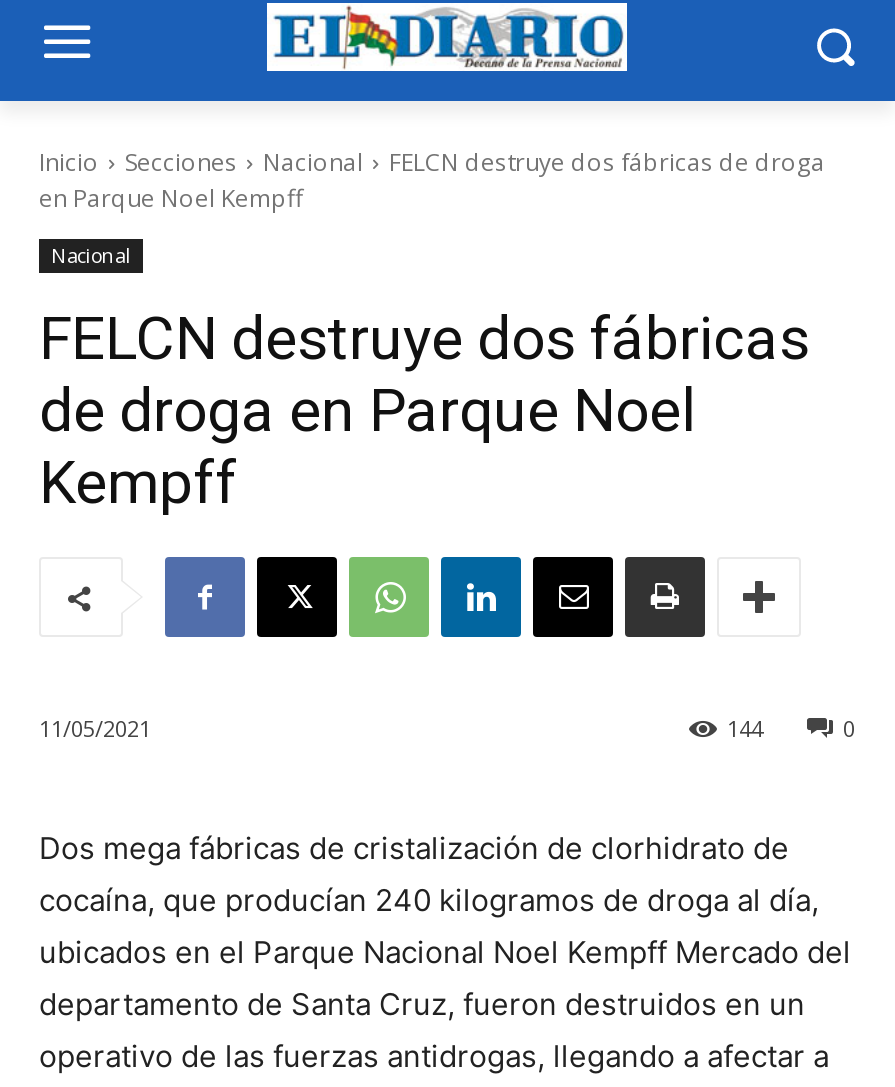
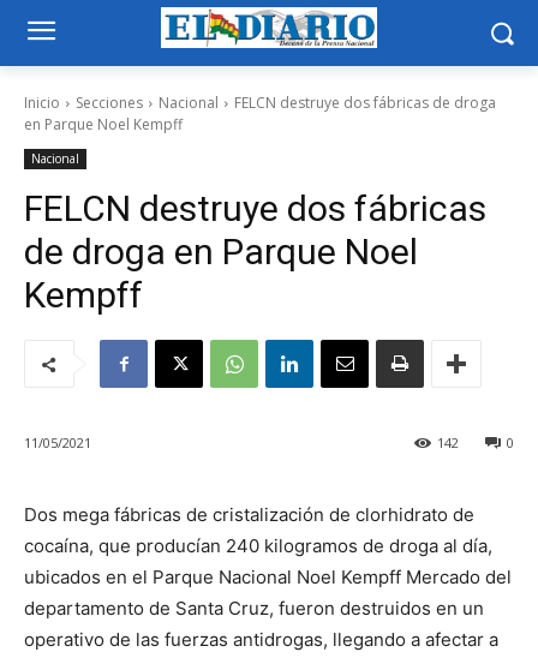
[727,713,763,743] 144 -> [437,434,459,452] 142

